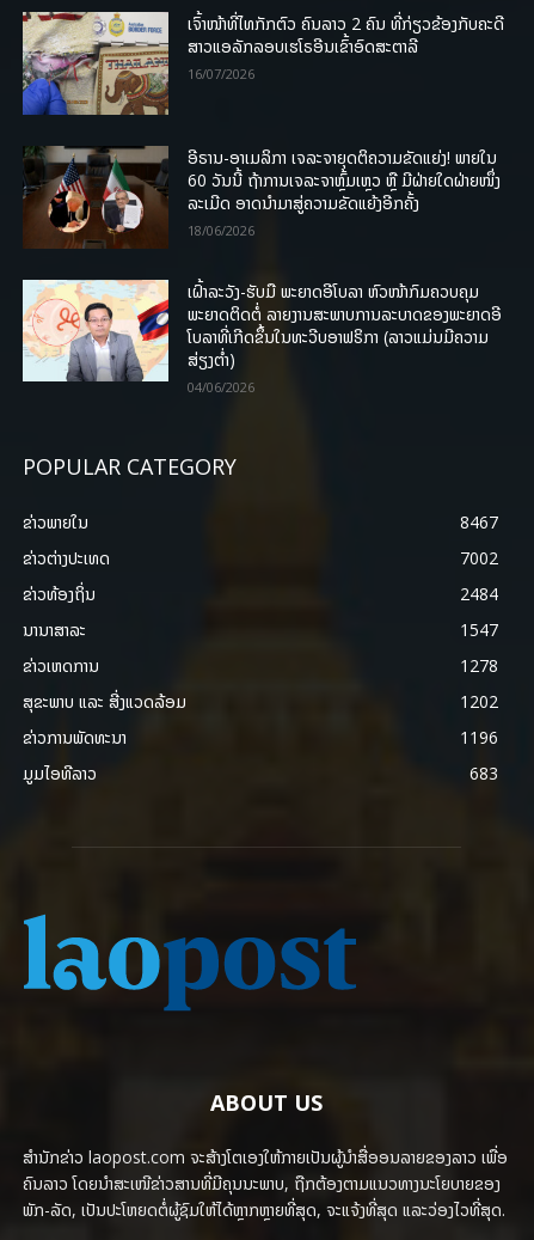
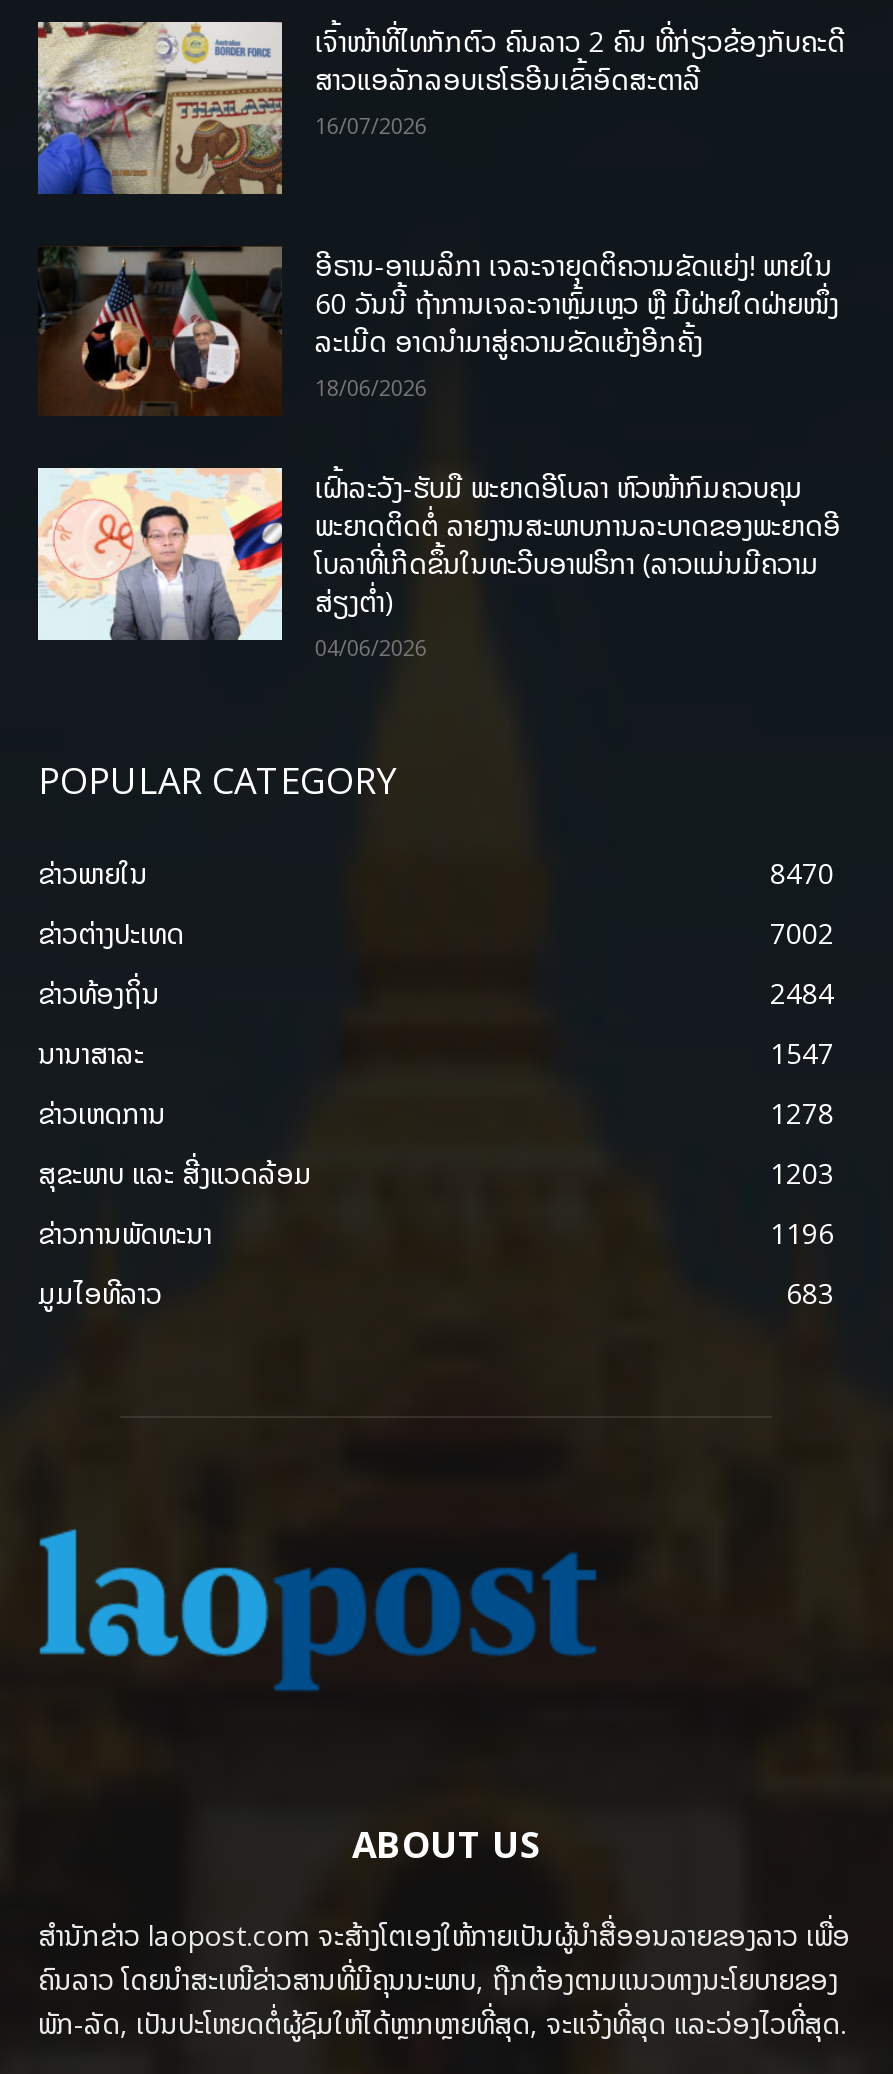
[460,510,498,533] 8467 -> [770,854,834,892] 8470
[460,690,498,712] 1202 -> [770,1154,834,1192] 1203

